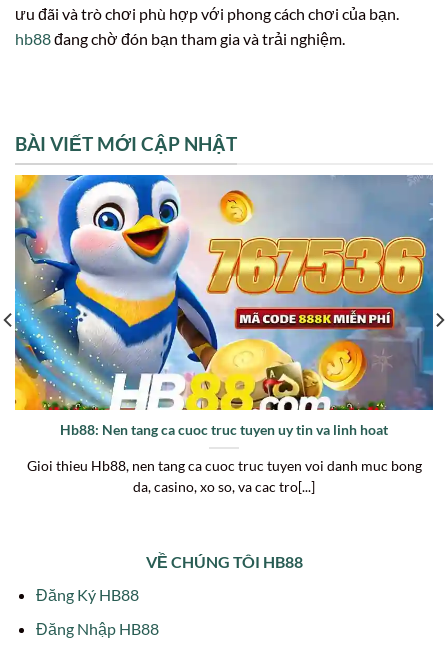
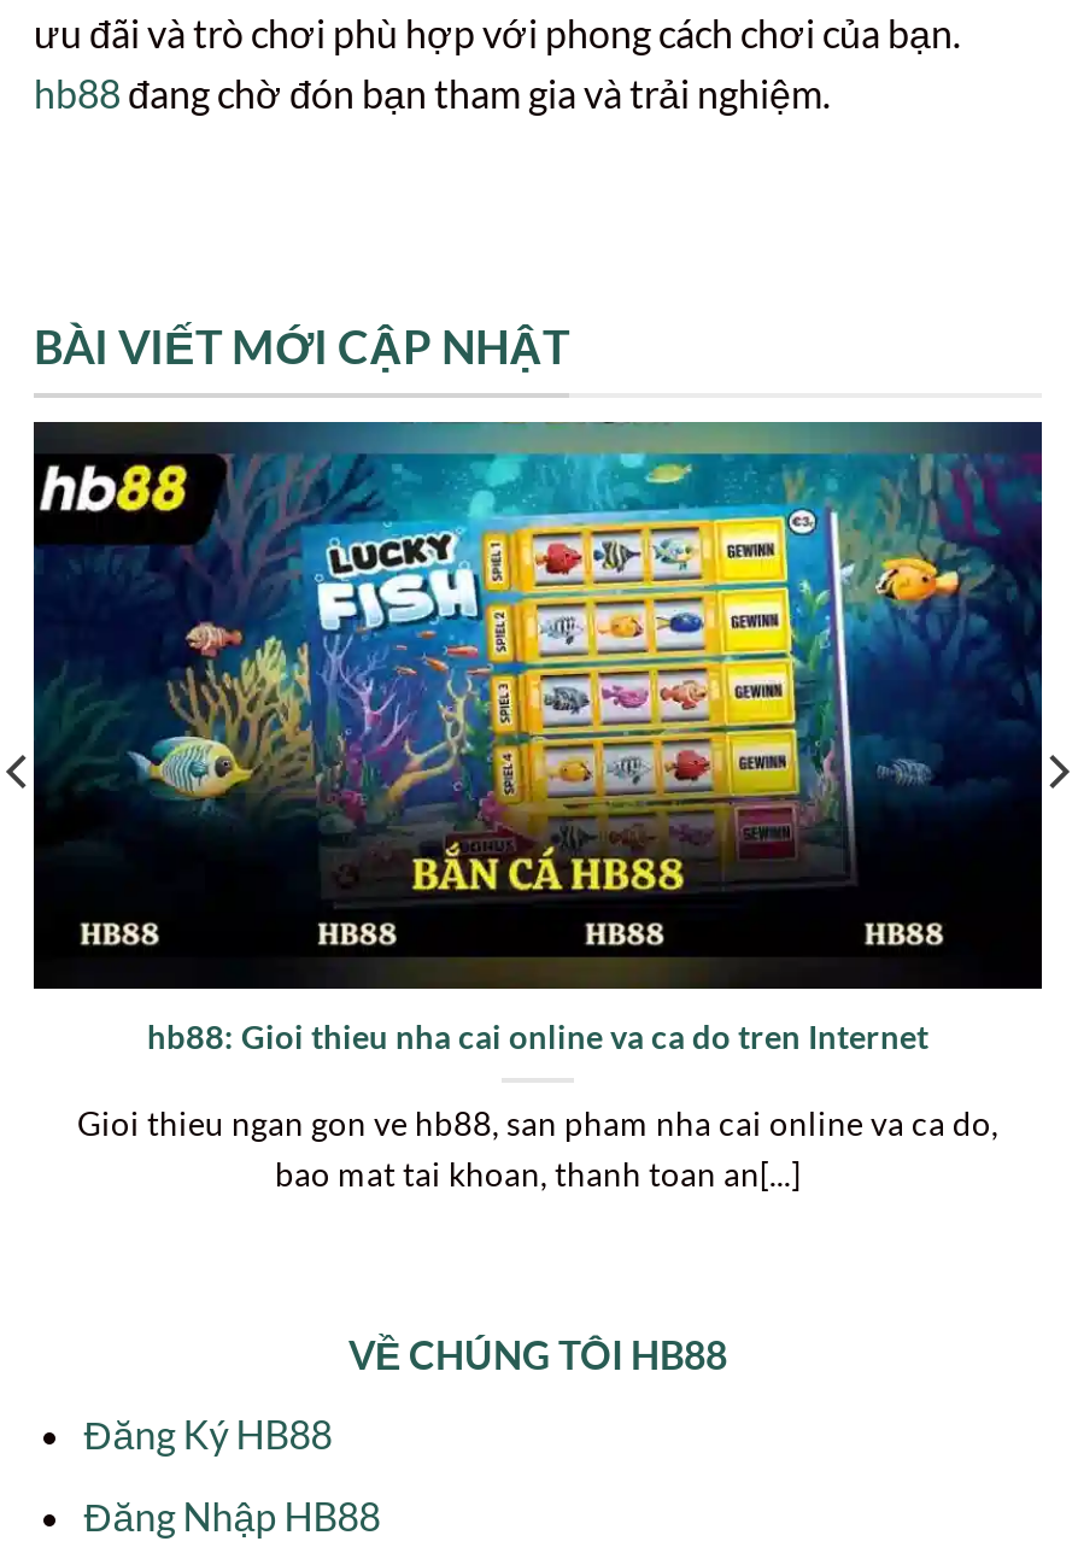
[14,174,434,438] [image] | Hb88: Nen tang ca cuoc truc tuyen uy tin va linh hoat -> [31,420,1044,1057] [image] | hb88: Gioi thieu nha cai online va ca do tren Internet
[26,458,421,495] Gioi thieu Hb88, nen tang ca cuoc truc tuyen voi danh muc bong | da, casino, xo so, va cac tro[...] -> [77,1105,998,1194] Gioi thieu ngan gon ve hb88, san pham nha cai online va ca do, | bao mat tai khoan, thanh toan an[...]

